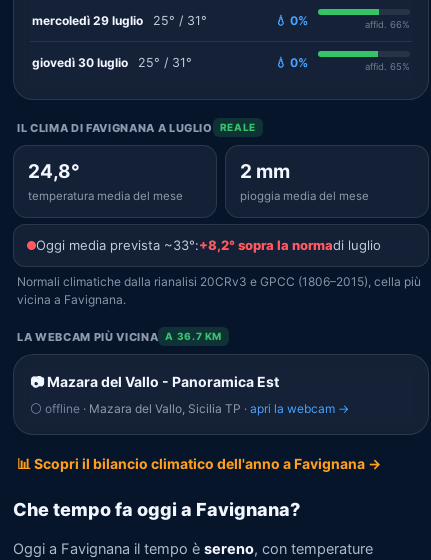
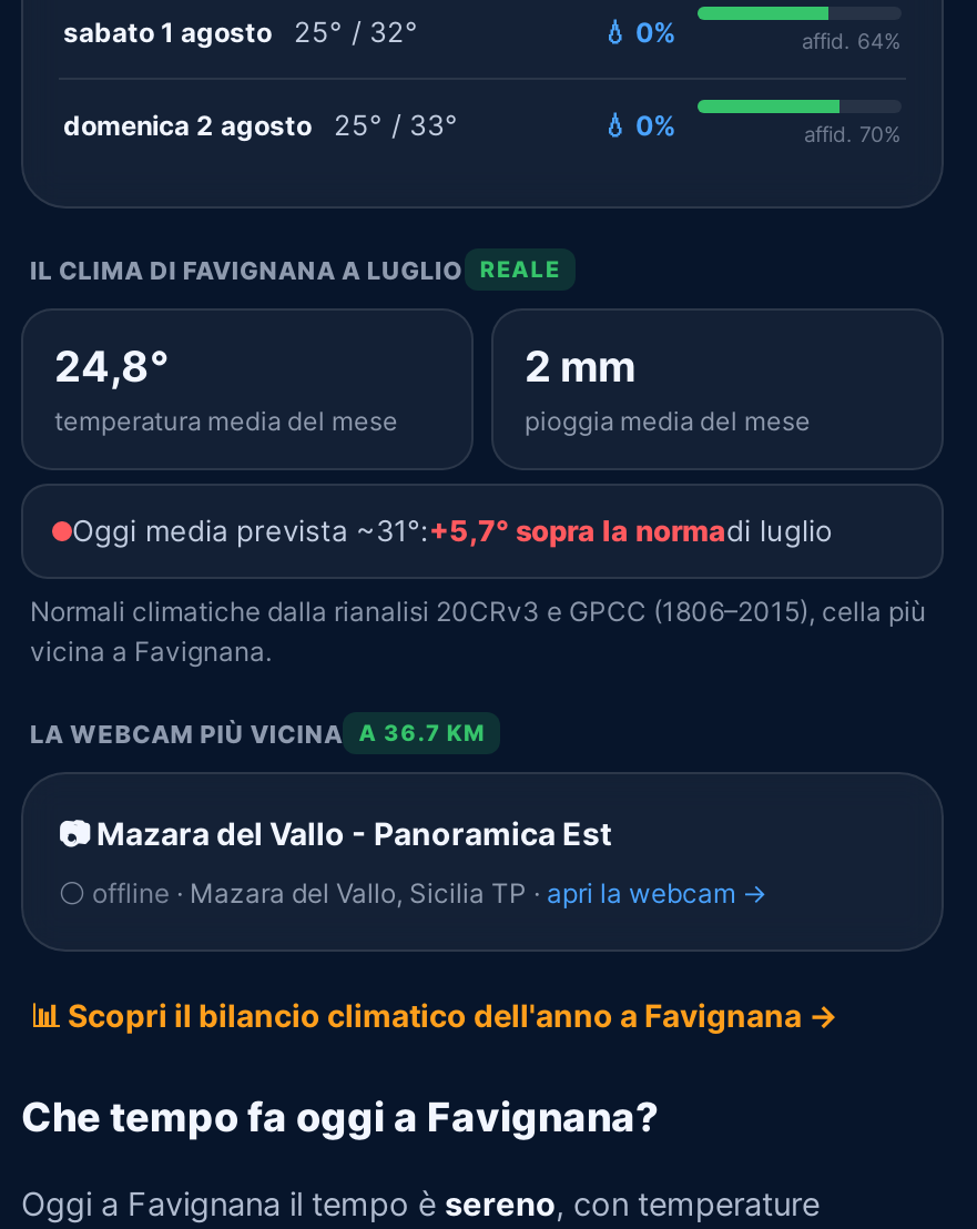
[32,12,207,27] mercoledì 29 luglio | 25° / 31° -> [63,14,418,48] sabato 1 agosto | 25° / 32°
[365,19,410,30] affid. 66% -> [802,29,902,53] affid. 64%
[32,54,192,69] giovedì 30 luglio | 25° / 31° -> [63,108,458,141] domenica 2 agosto | 25° / 33°
[365,61,410,72] affid. 65% -> [804,122,902,146] affid. 70%
[36,237,381,253] Oggi media prevista ~33°:+8,2° sopra la normadi luglio -> [72,512,833,548] Oggi media prevista ~31°:+5,7° sopra la normadi luglio

